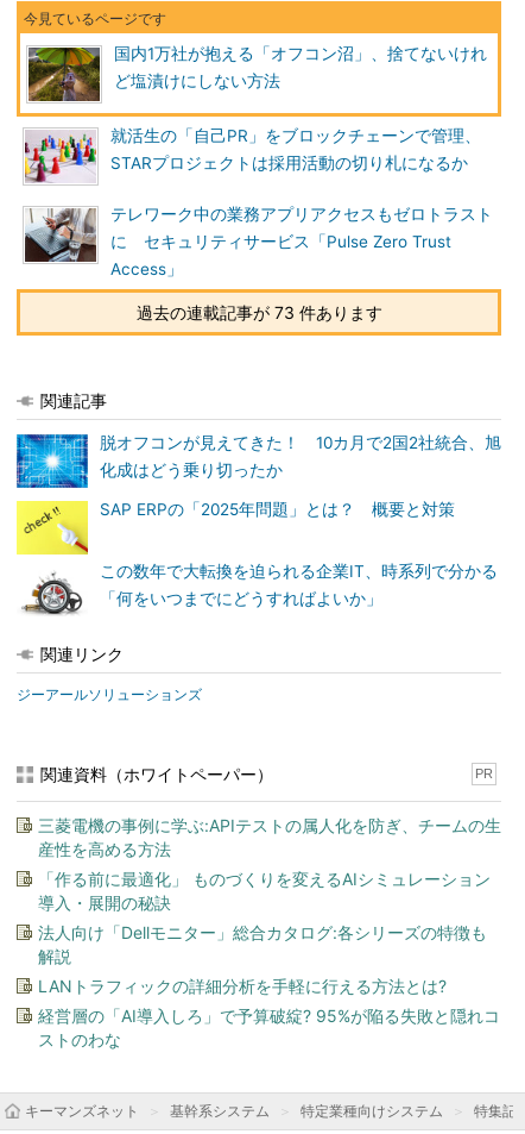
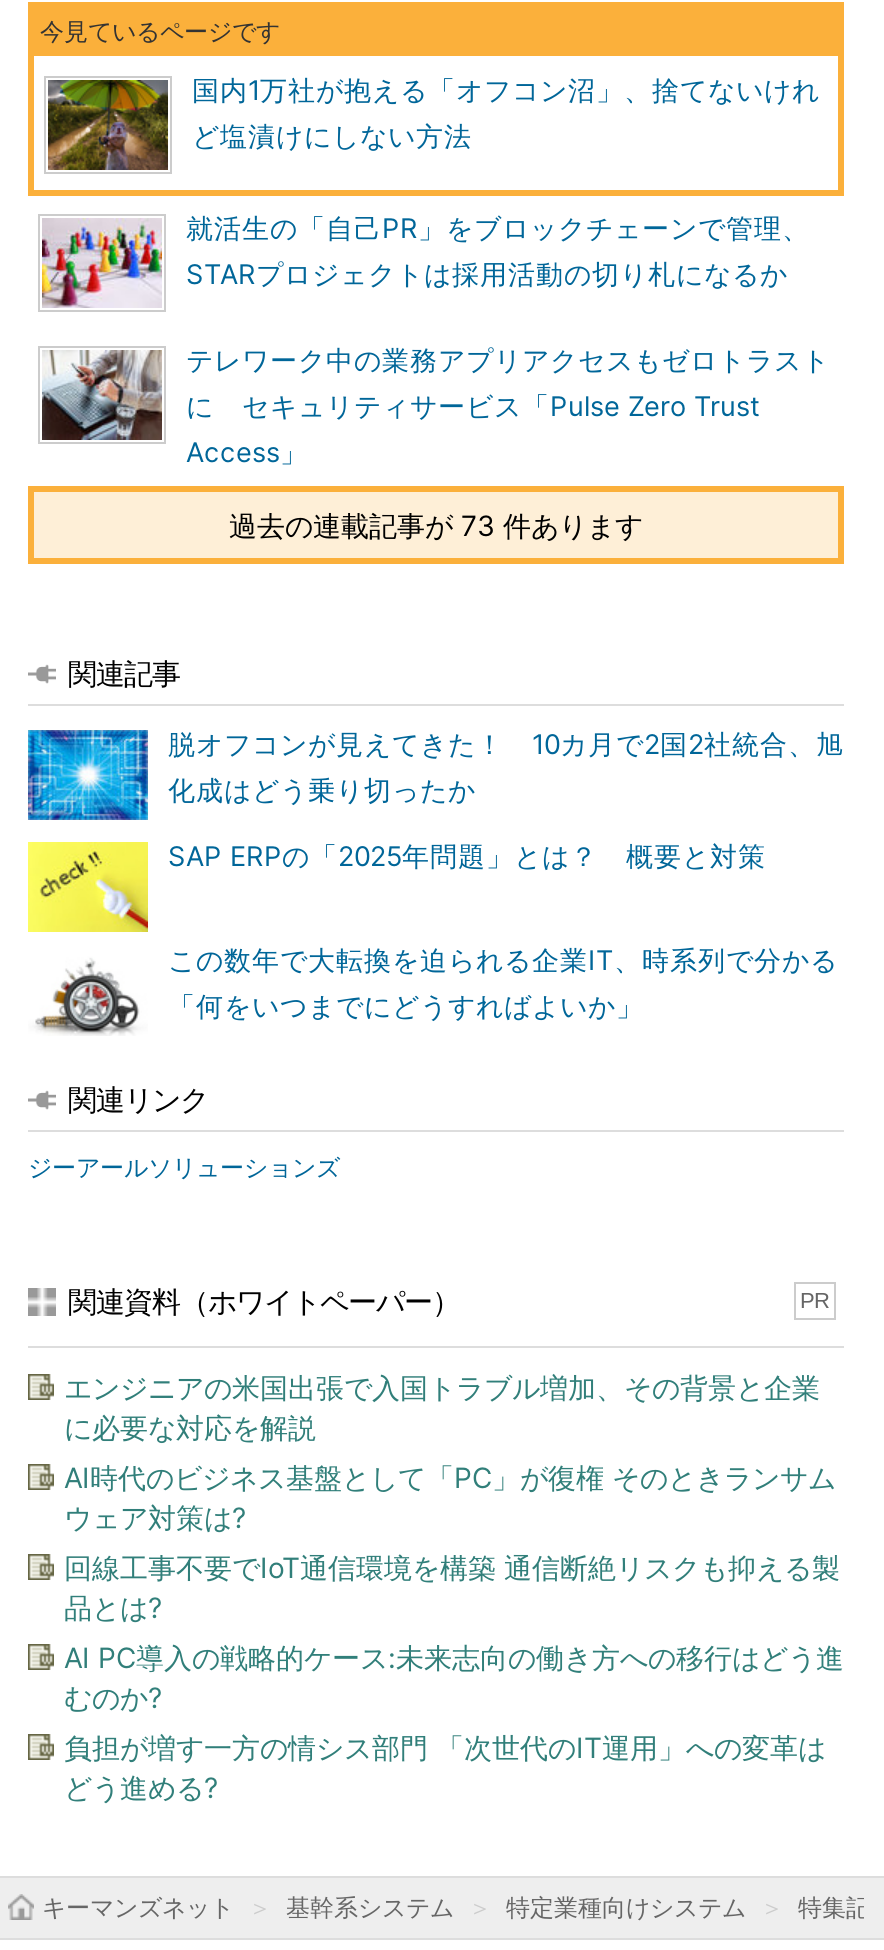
[38,815,501,859] 三菱電機の事例に学ぶ:APIテストの属人化を防ぎ、チームの生 | 産性を高める方法 -> [64,1370,820,1444] エンジニアの米国出張で入国トラブル増加、その背景と企業 | に必要な対応を解説
[38,869,491,913] 「作る前に最適化」 ものづくりを変えるAIシミュレーション | 導入・展開の秘訣 -> [64,1460,836,1534] AI時代のビジネス基盤として「PC」が復権 そのときランサム | ウェア対策は?
[38,922,487,966] 法人向け「Dellモニター」総合カタログ:各シリーズの特徴も | 解説 -> [64,1550,840,1624] 回線工事不要でIoT通信環境を構築 通信断絶リスクも抑える製 | 品とは?
[38,976,447,996] LANトラフィックの詳細分析を手軽に行える方法とは? -> [64,1640,844,1714] AI PC導入の戦略的ケース:未来志向の働き方への移行はどう進 | むのか?
[38,1005,500,1050] 経営層の「AI導入しろ」で予算破綻? 95%が陥る失敗と隠れコ | ストのわな -> [64,1730,826,1804] 負担が増す一方の情シス部門 「次世代のIT運用」への変革は | どう進める?

